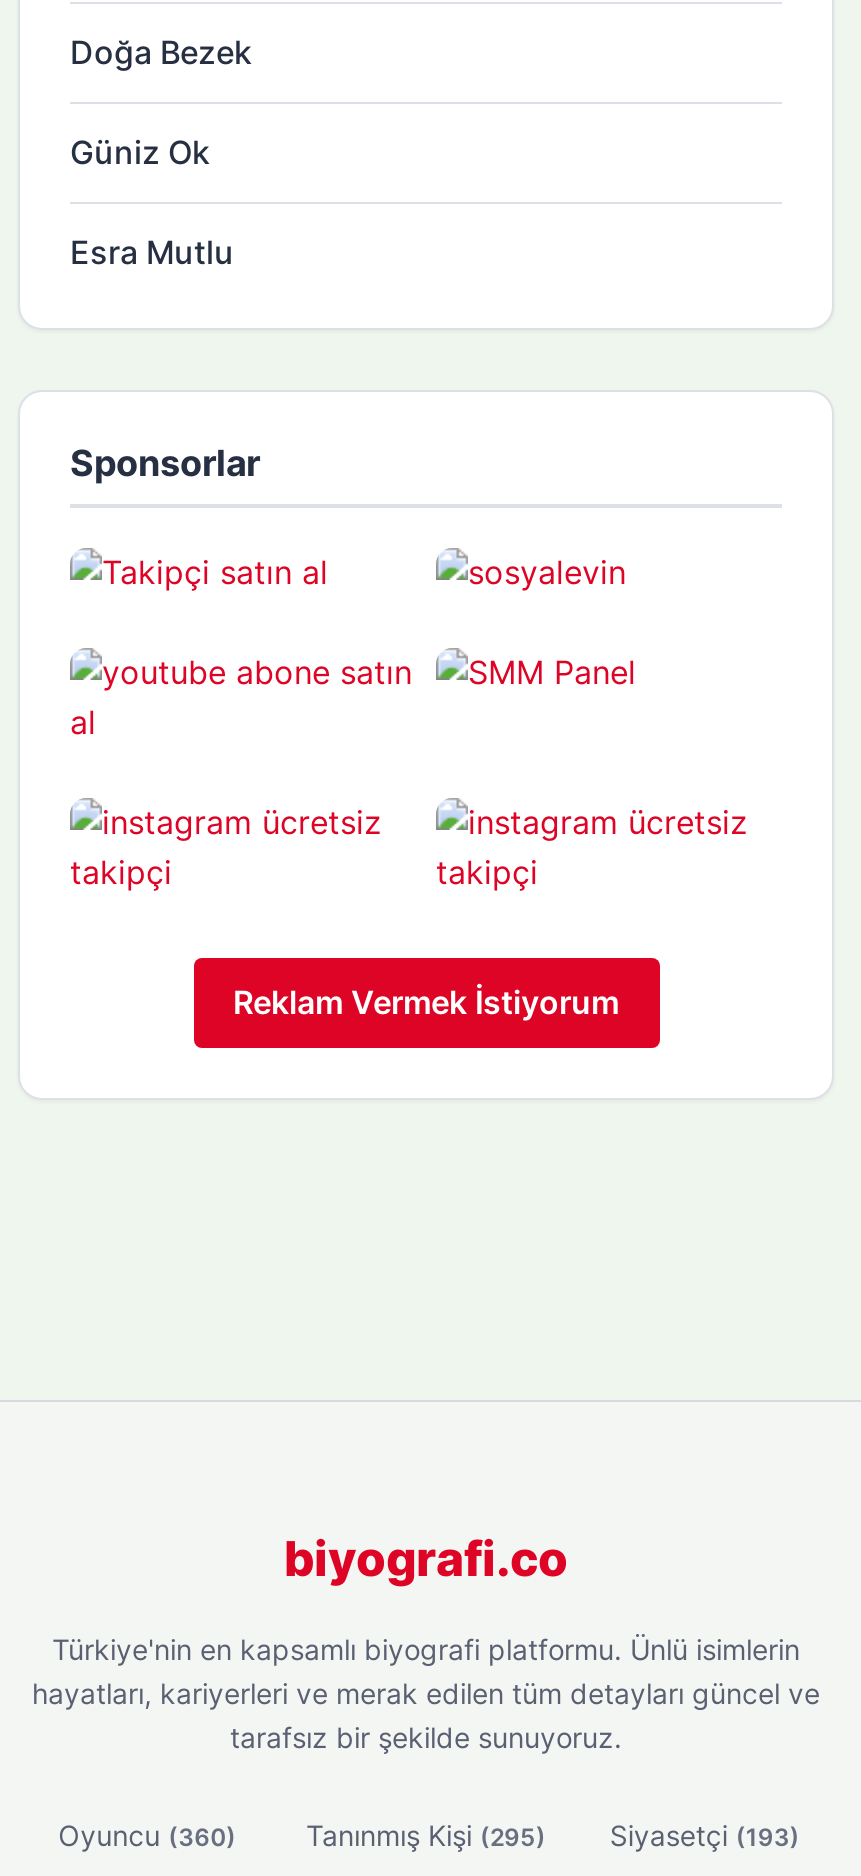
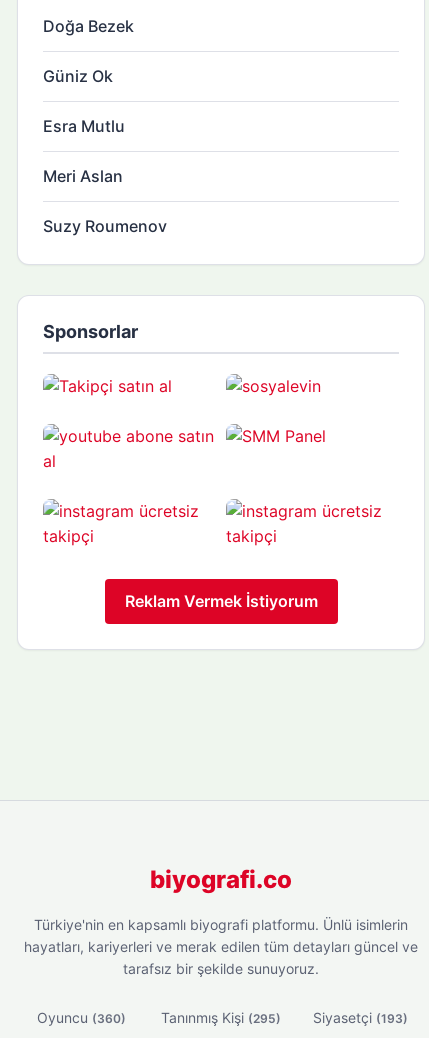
none -> [43,165,167,235] Meri Aslan | Suzy Roumenov

